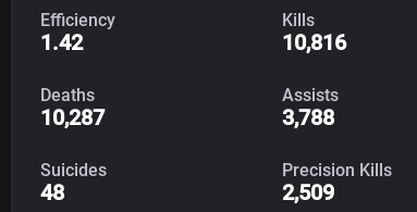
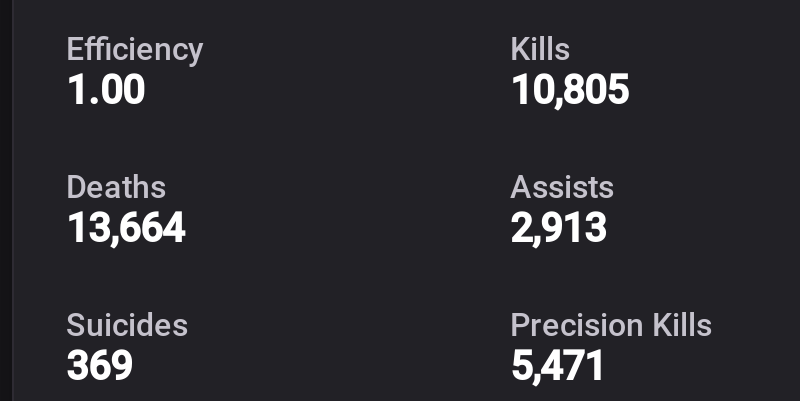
[40,29,83,55] 1.42 -> [66,66,144,114] 1.00
[282,29,346,55] 10,816 -> [510,66,628,114] 10,805
[40,104,105,130] 10,287 -> [66,204,184,252] 13,664
[282,104,334,130] 3,788 -> [510,204,606,252] 2,913
[40,179,64,205] 48 -> [66,342,132,390] 369
[282,179,334,205] 2,509 -> [510,342,606,390] 5,471

